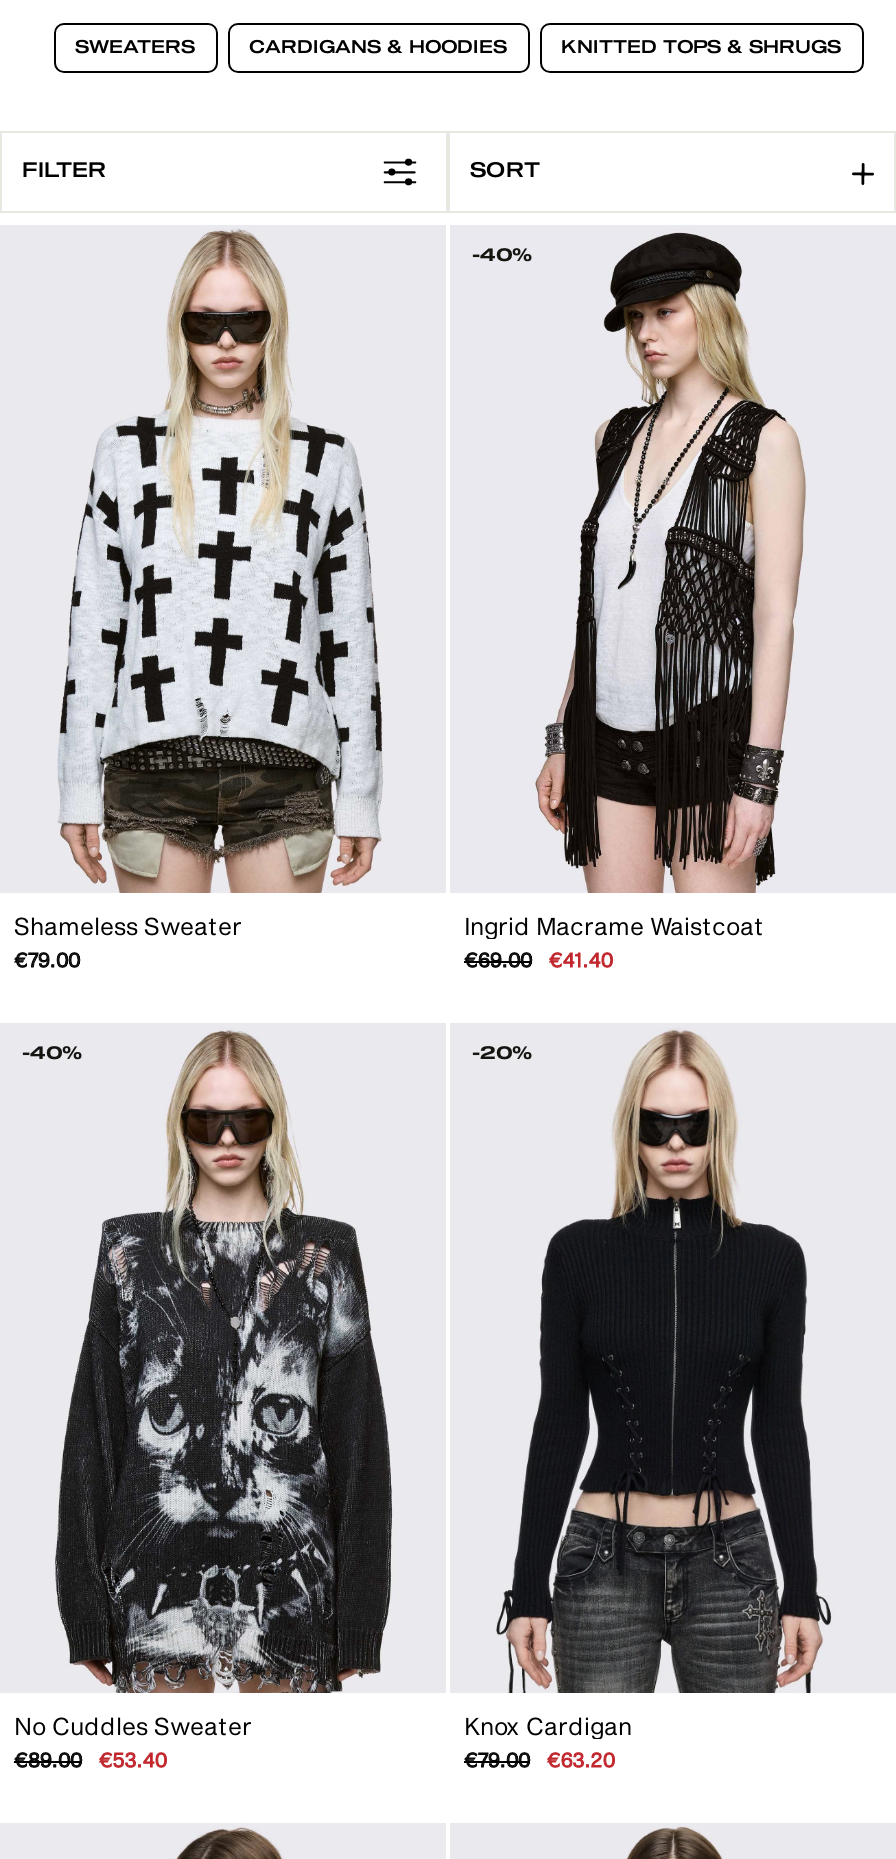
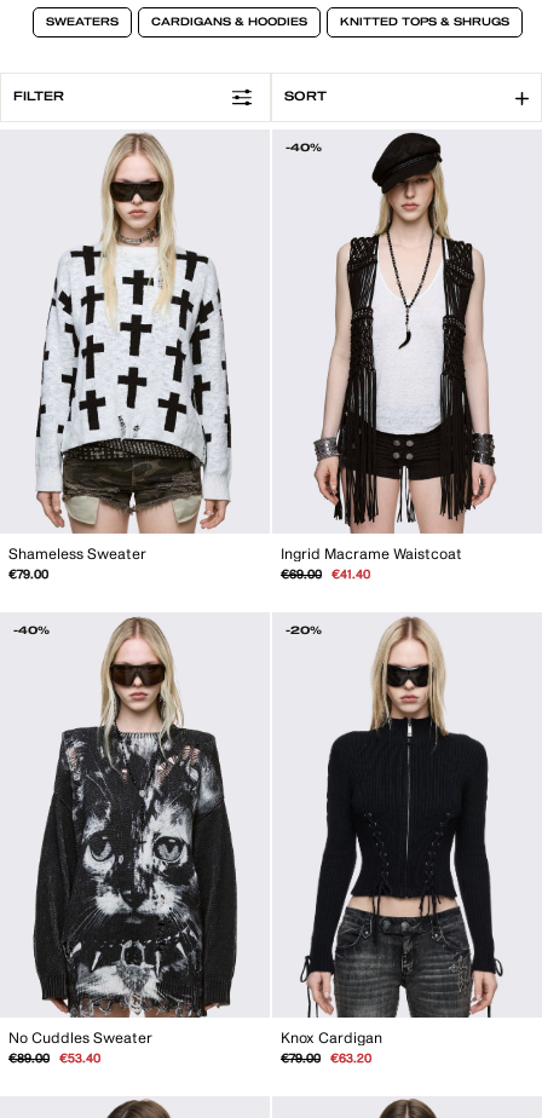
[520,243,820,895] [image] -> [312,142,497,534] [image]

